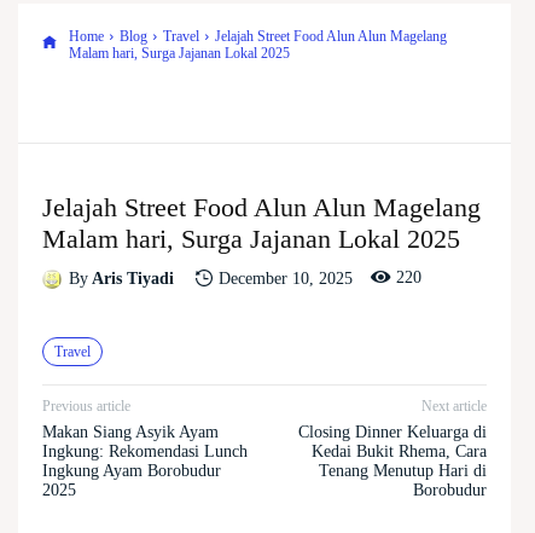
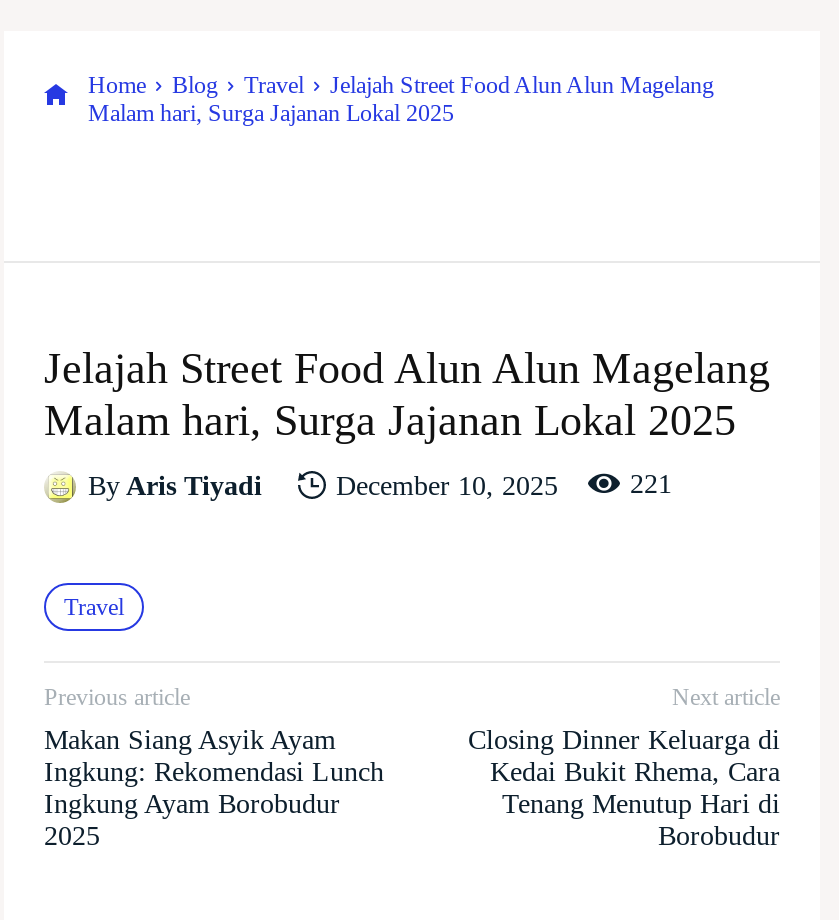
[396,268,421,286] 220 -> [630,469,672,499] 221

